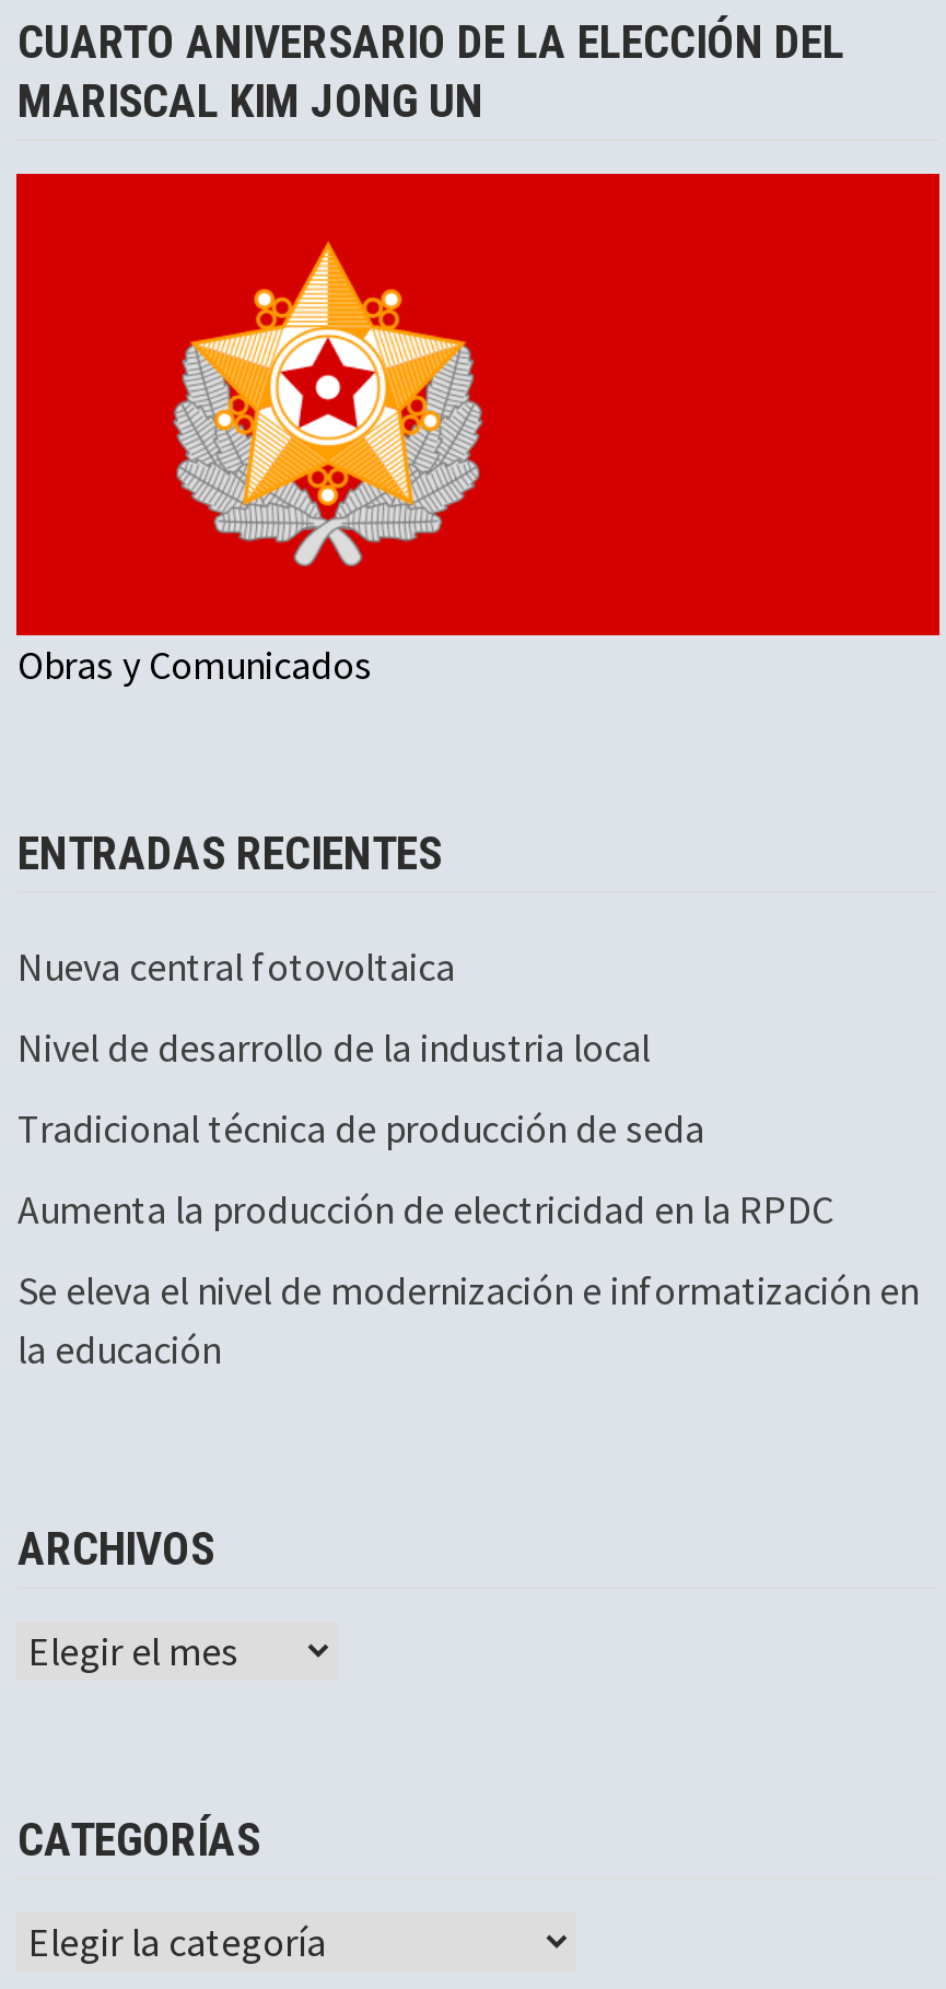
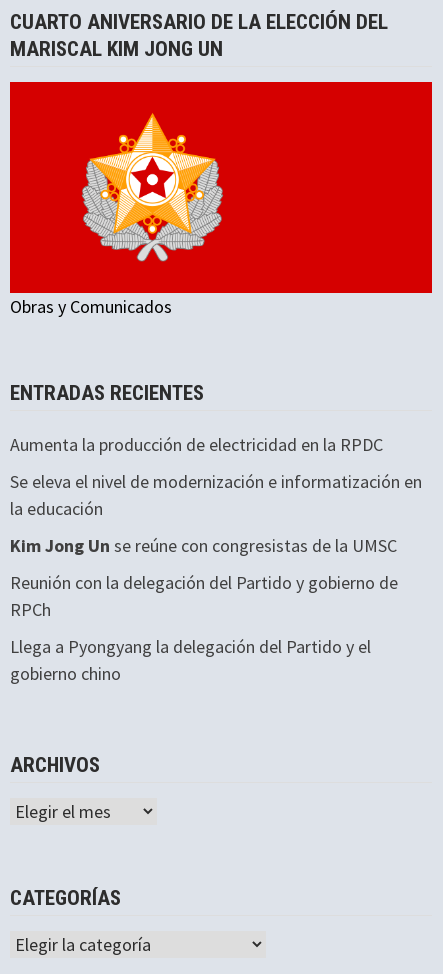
[17,941,704,1153] Nueva central fotovoltaica | Nivel de desarrollo de la industria local | Tradicional técnica de producción de seda -> none
moved [17,1183,918,1374] -> [10,433,422,520]: Aumenta la producción de electricidad en la RPDC | Se eleva el nivel de modernización e informatización en | la educación
none -> [10,534,398,685] Kim Jong Un se reúne con congresistas de la UMSC | Reunión con la delegación del Partido y gobierno de | RPCh | Llega a Pyongyang la delegación del Partido y el | gobierno chino

